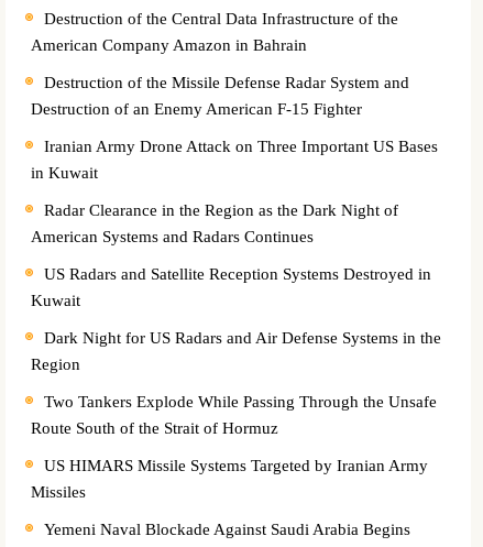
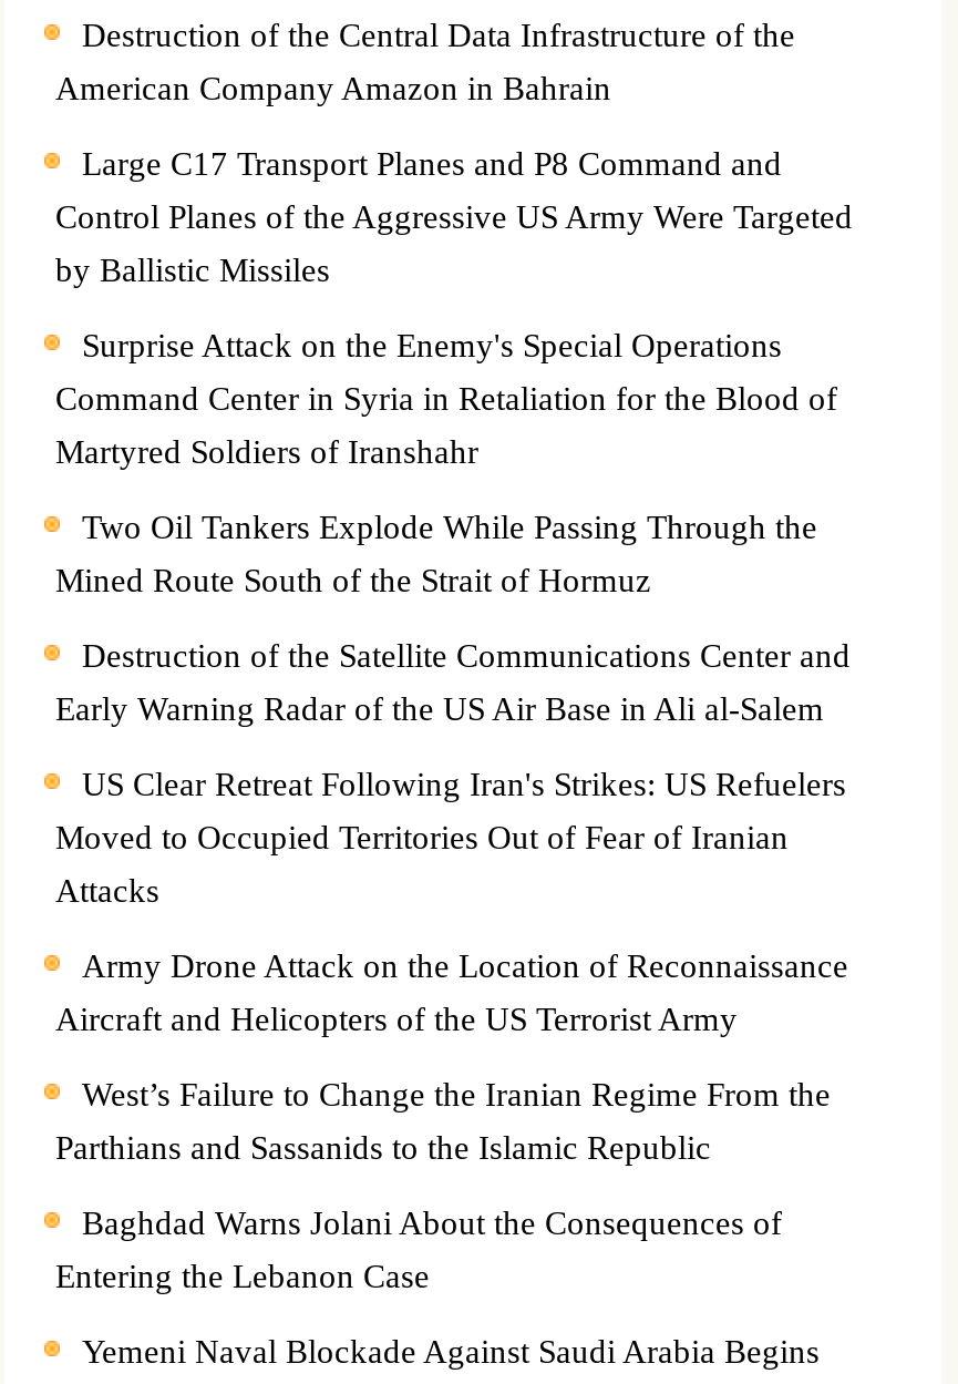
[31,73,441,500] Destruction of the Missile Defense Radar System and | Destruction of an Enemy American F-15 Fighter | Iranian Army Drone Attack on Three Important US Bases | in Kuwait | Radar Clearance in the Region as the Dark Night of | American Systems and Radars Continues | US Radars and Satellite Reception Systems Destroyed in | Kuwait | Dark Night for US Radars and Air Defense Systems in the | Region | Two Tankers Explode While Passing Through the Unsafe | Route South of the Strait of Hormuz | US HIMARS Missile Systems Targeted by Iranian Army | Missiles -> [55,146,853,1294] Large C17 Transport Planes and P8 Command and | Control Planes of the Aggressive US Army Were Targeted | by Ballistic Missiles | Surprise Attack on the Enemy's Special Operations | Command Center in Syria in Retaliation for the Blood of | Martyred Soldiers of Iranshahr | Two Oil Tankers Explode While Passing Through the | Mined Route South of the Strait of Hormuz | Destruction of the Satellite Communications Center and | Early Warning Radar of the US Air Base in Ali al-Salem | US Clear Retreat Following Iran's Strikes: US Refuelers | Moved to Occupied Territories Out of Fear of Iranian | Attacks | Army Drone Attack on the Location of Reconnaissance | Aircraft and Helicopters of the US Terrorist Army | West’s Failure to Change the Iranian Regime From the | Parthians and Sassanids to the Islamic Republic | Baghdad Warns Jolani About the Consequences of | Entering the Lebanon Case

